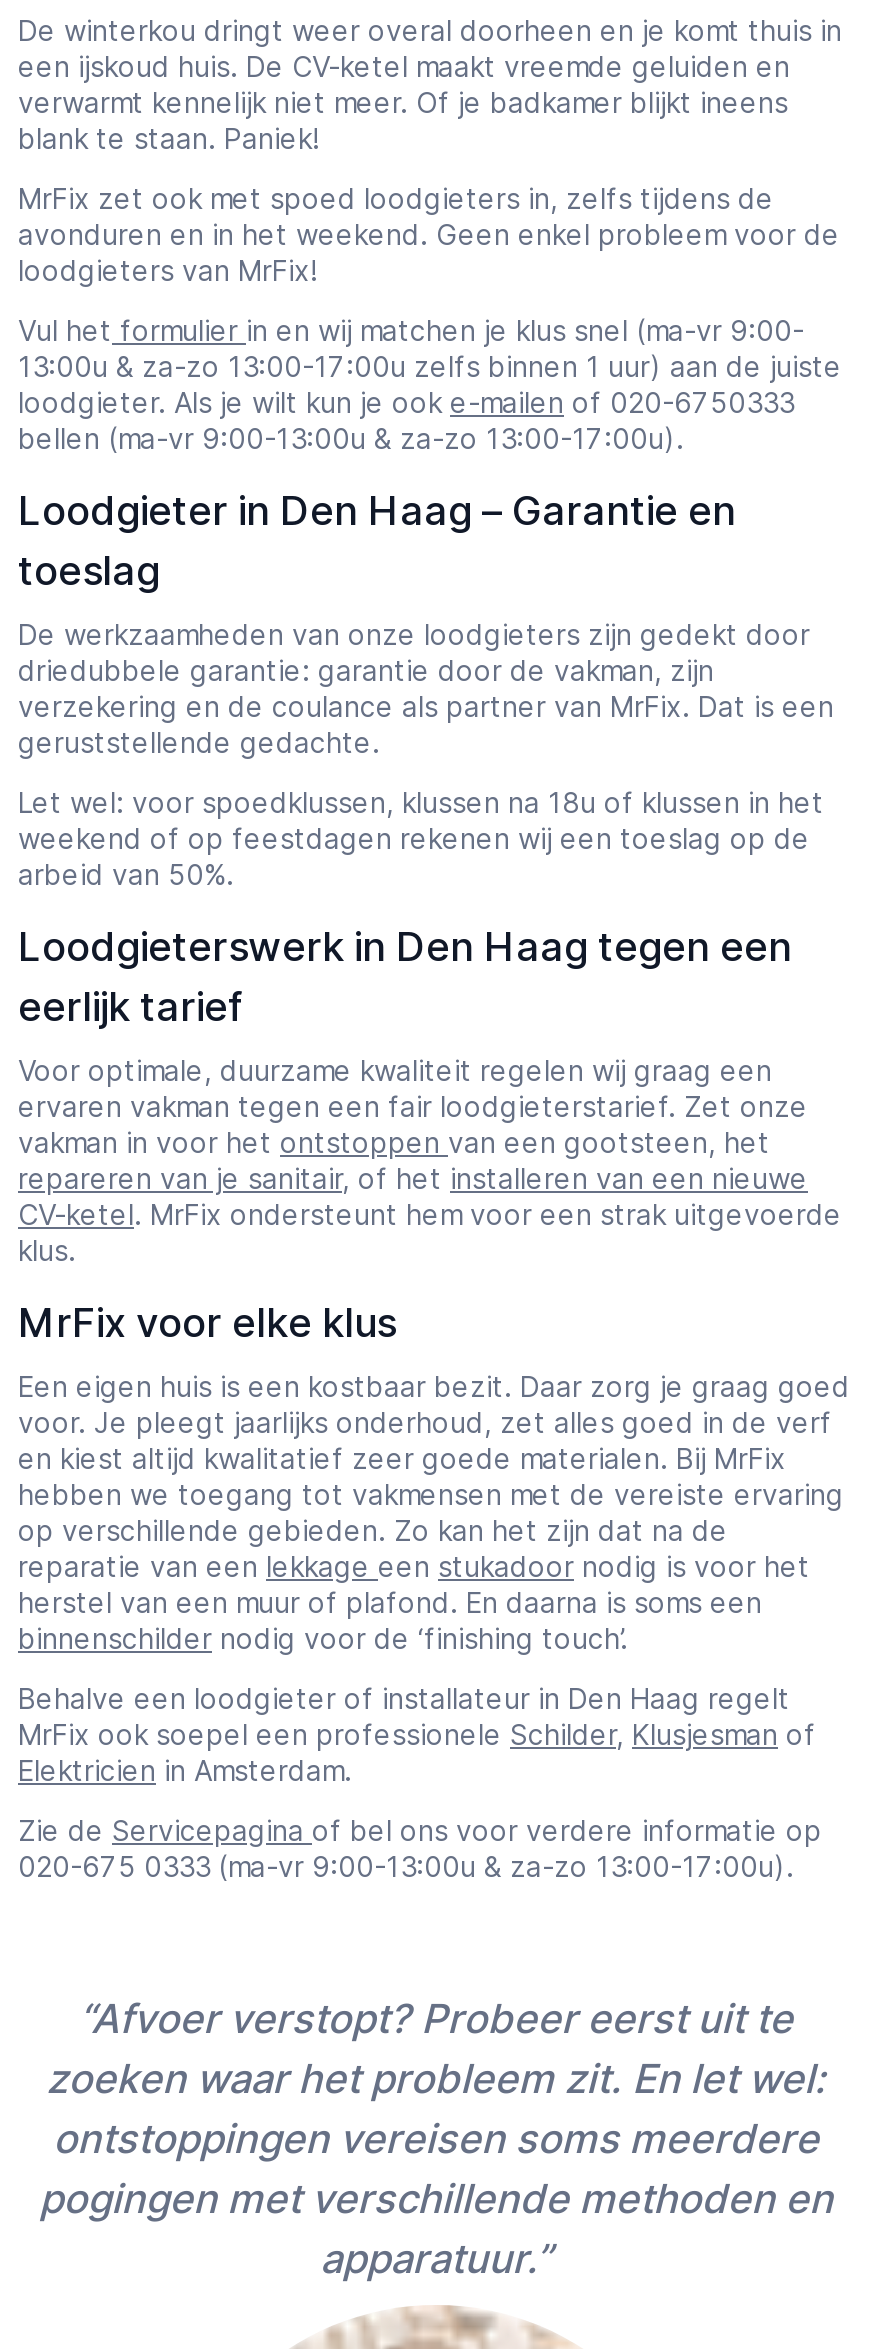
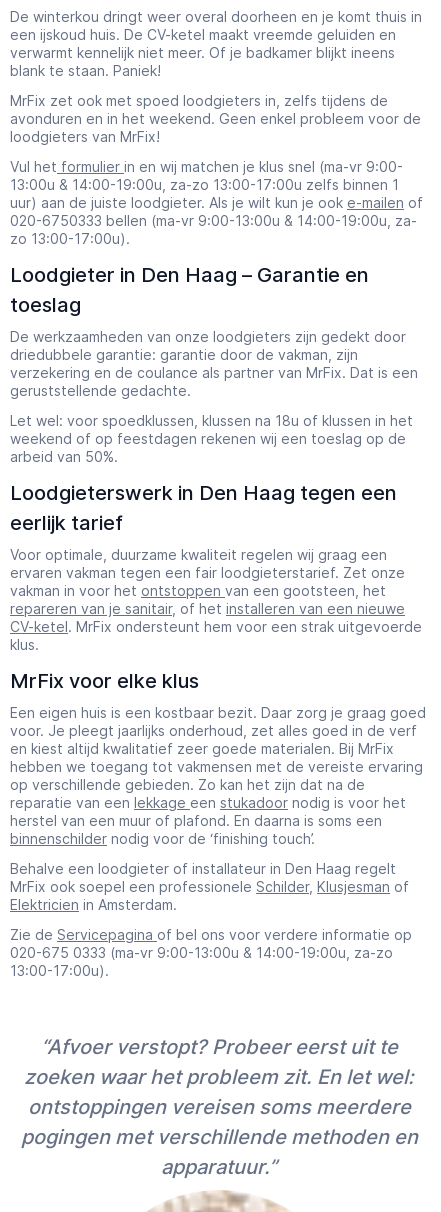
[18,349,842,455] 13:00u & za-zo 13:00-17:00u zelfs binnen 1 uur) aan de juiste | loodgieter. Als je wilt kun je ook e-mailen of 020-6750333 | bellen (ma-vr 9:00-13:00u & za-zo 13:00-17:00u). -> [10,176,423,247] 13:00u & 14:00-19:00u, za-zo 13:00-17:00u zelfs binnen 1 | uur) aan de juiste loodgieter. Als je wilt kun je ook e-mailen of | 020-6750333 bellen (ma-vr 9:00-13:00u & 14:00-19:00u, za- | zo 13:00-17:00u).
[18,1849,794,1883] 020-675 0333 (ma-vr 9:00-13:00u & za-zo 13:00-17:00u). -> [10,944,393,979] 020-675 0333 (ma-vr 9:00-13:00u & 14:00-19:00u, za-zo | 13:00-17:00u).

